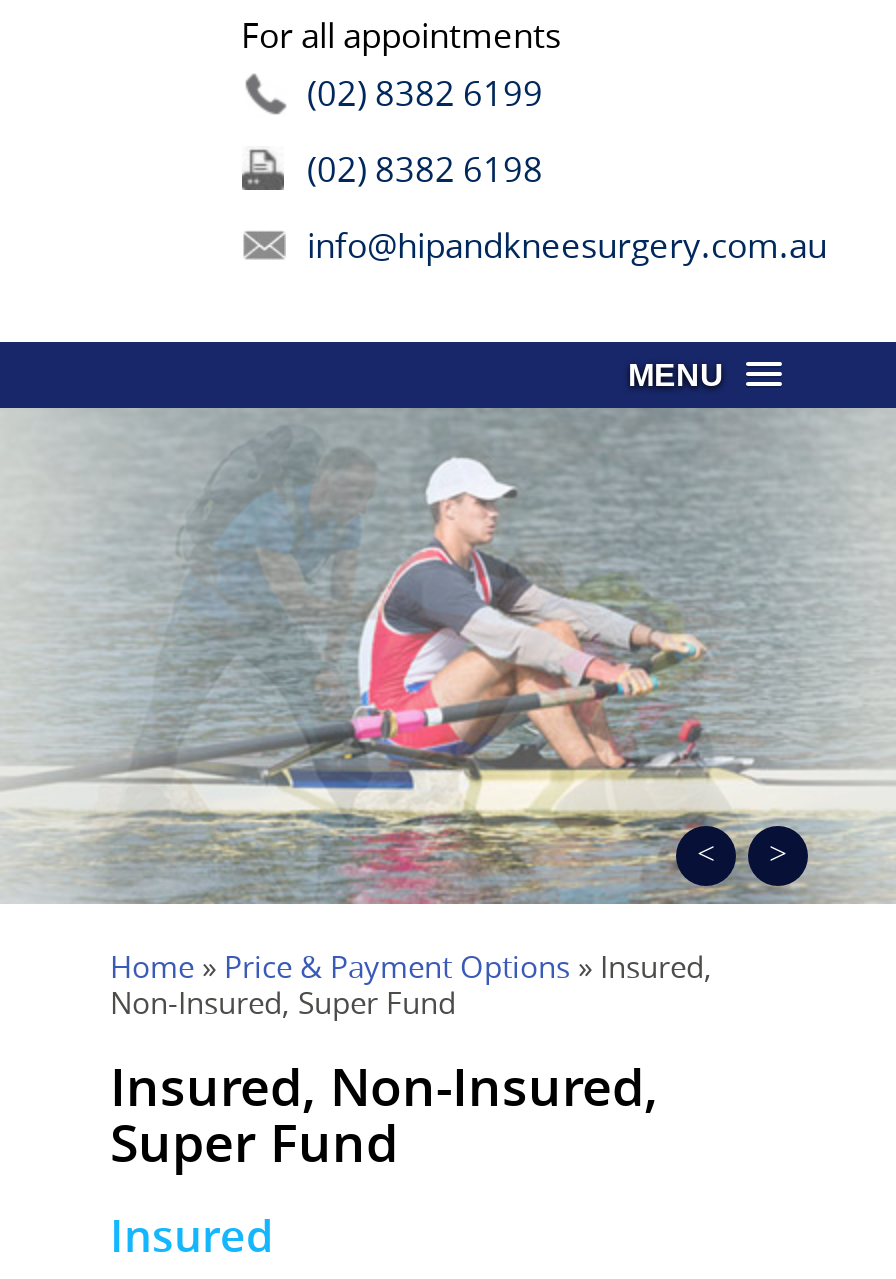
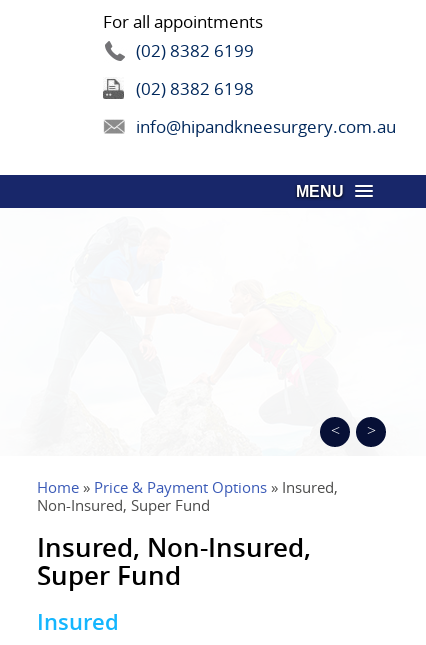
[6,406,890,906] [image] -> none

